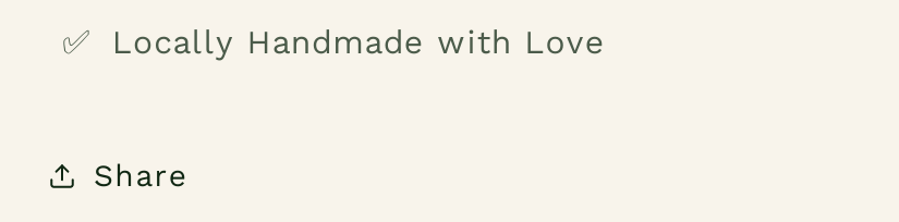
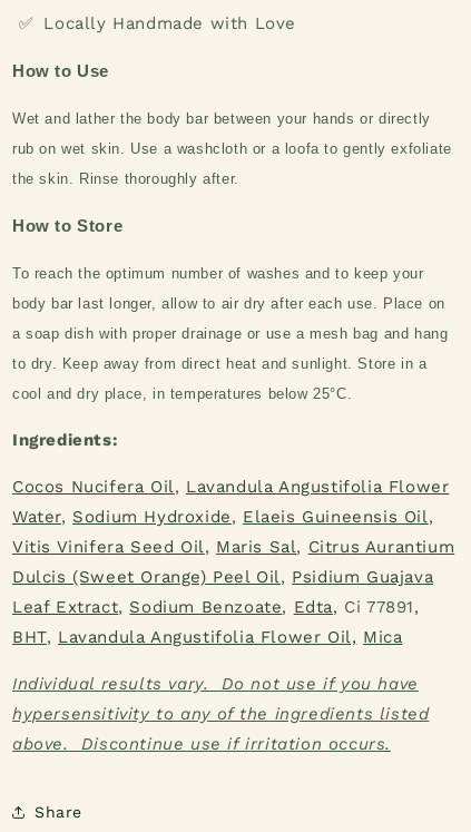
none -> [12,61,455,754] How to Use | Wet and lather the body bar between your hands or directly | rub on wet skin. Use a washcloth or a loofa to gently exfoliate | the skin. Rinse thoroughly after. | How to Store | To reach the optimum number of washes and to keep your | body bar last longer, allow to air dry after each use. Place on | a soap dish with proper drainage or use a mesh bag and hang | to dry. Keep away from direct heat and sunlight. Store in a | cool and dry place, in temperatures below 25°C. | Ingredients: | Cocos Nucifera Oil, Lavandula Angustifolia Flower | Water, Sodium Hydroxide, Elaeis Guineensis Oil, | Vitis Vinifera Seed Oil, Maris Sal, Citrus Aurantium | Dulcis (Sweet Orange) Peel Oil, Psidium Guajava | Leaf Extract, Sodium Benzoate, Edta, Ci 77891, | BHT, Lavandula Angustifolia Flower Oil, Mica | Individual results vary. Do not use if you have | hypersensitivity to any of the ingredients listed | above. Discontinue use if irritation occurs.

